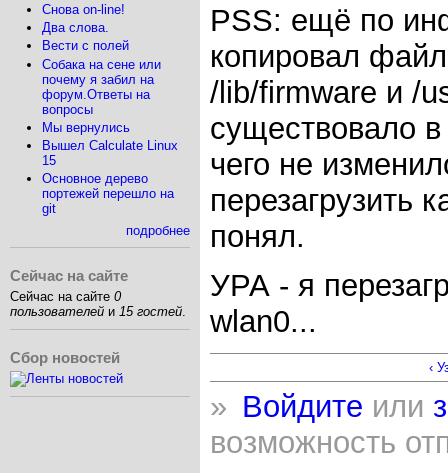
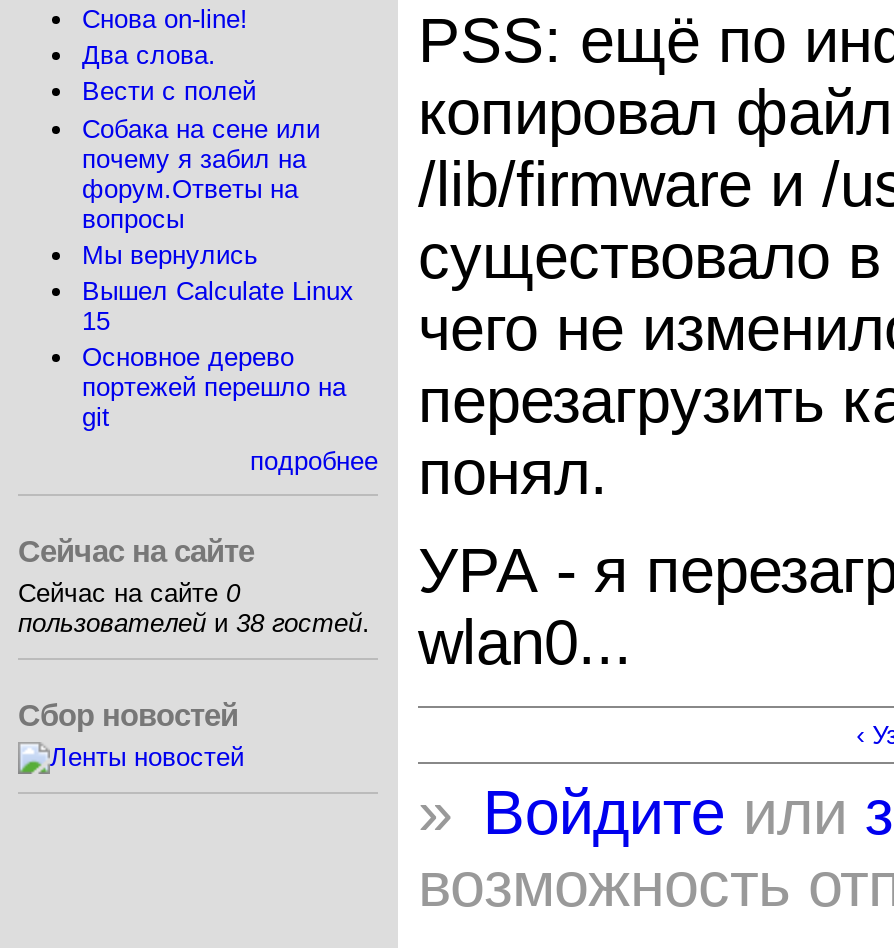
[10,304,186,319] пользователей и 15 гостей. -> [18,608,370,638] пользователей и 38 гостей.

